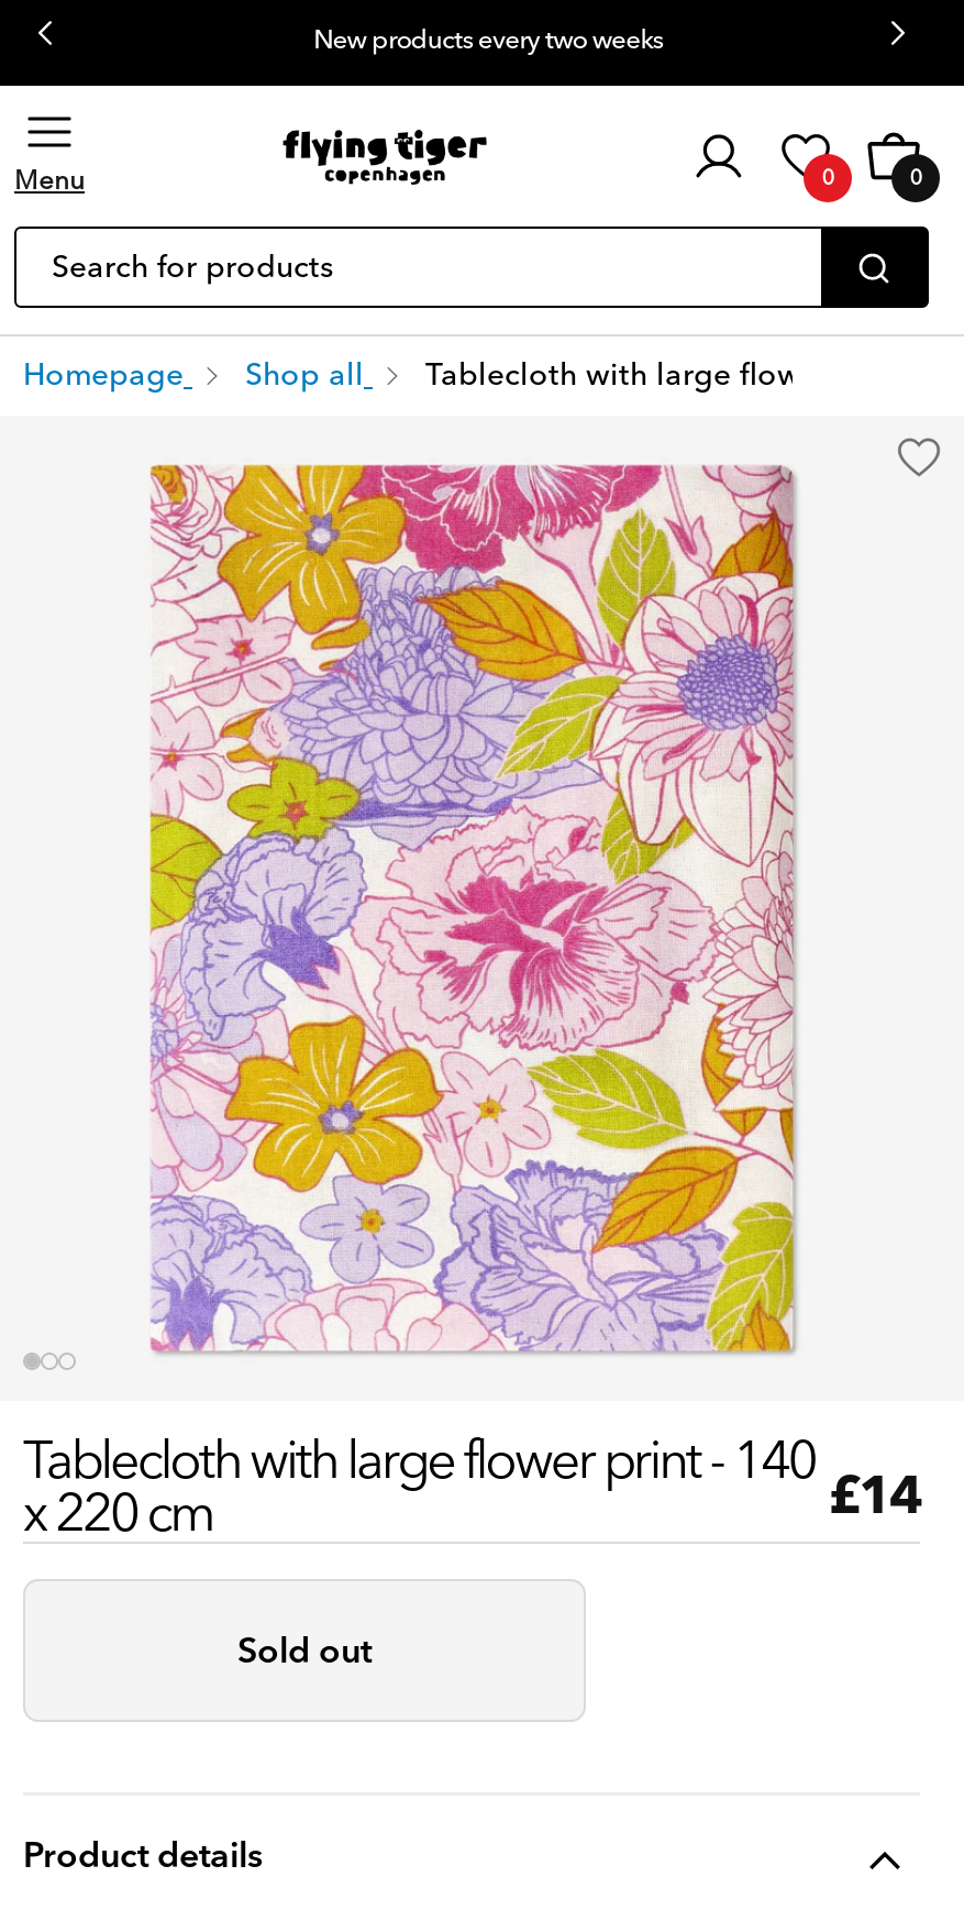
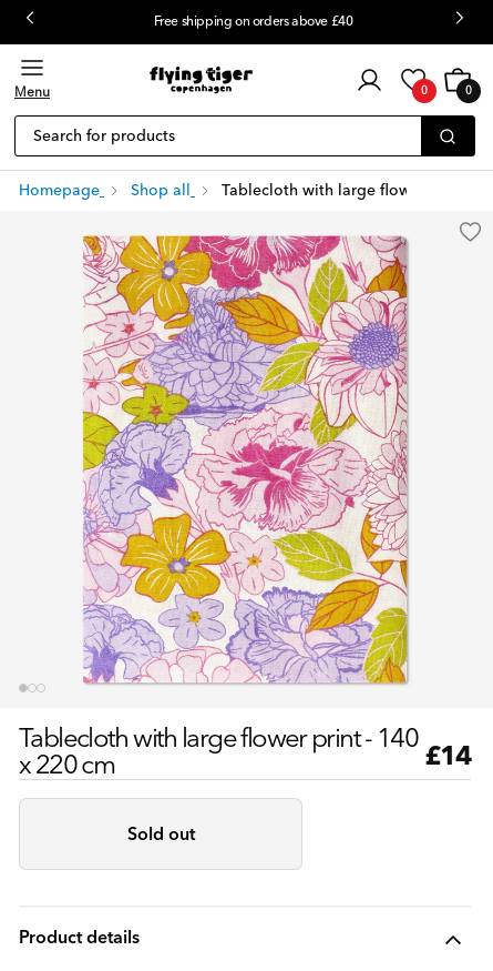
[313,18,663,64] New products every two weeks -> [154,10,353,33] Free shipping on orders above £40

